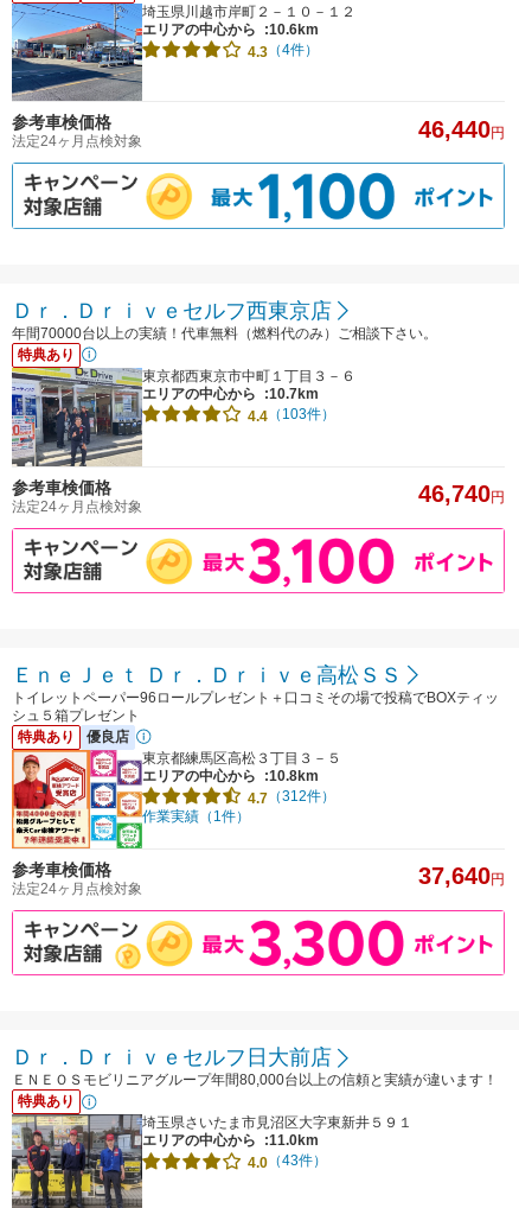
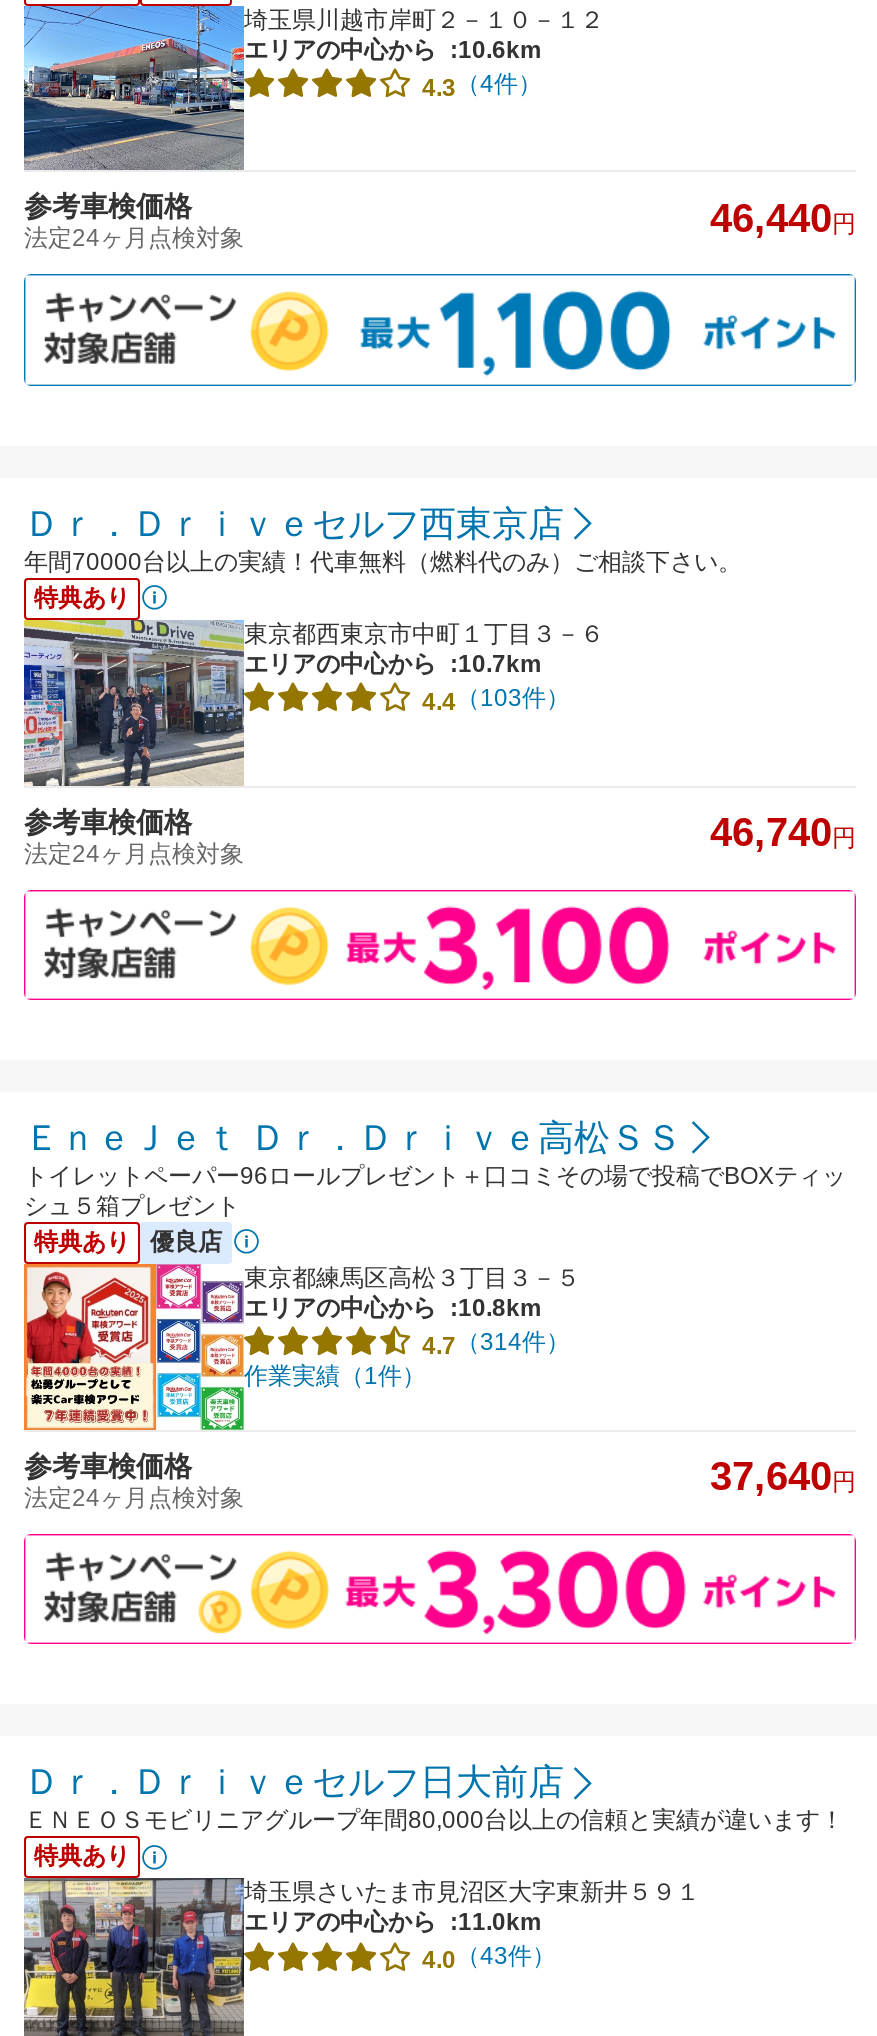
[248,788,335,807] 4.7（312件） -> [422,1328,570,1360] 4.7（314件）

